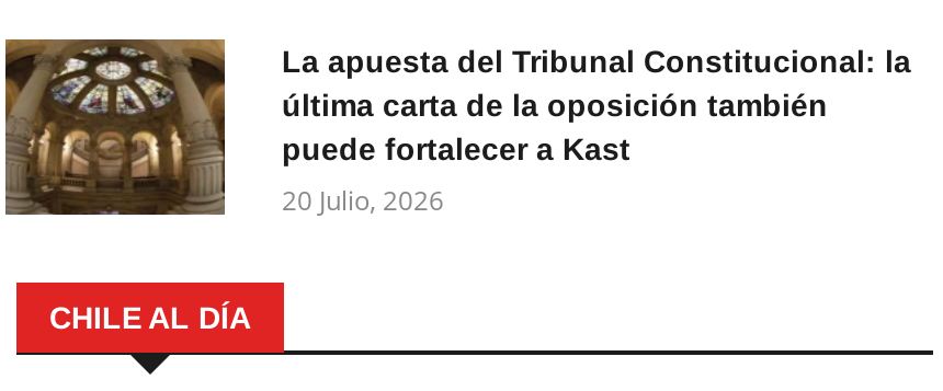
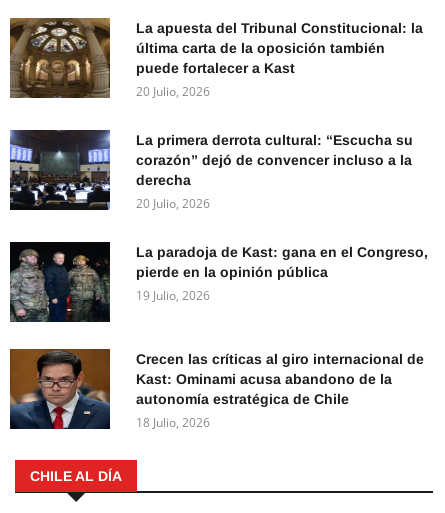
none -> [9,129,428,304] [image] | La primera derrota cultural: “Escucha su | corazón” dejó de convencer incluso a la | derecha | 20 Julio, 2026 | La paradoja de Kast: gana en el Congreso, | pierde en la opinión pública | 19 Julio, 2026
none -> [9,348,424,431] [image] | Crecen las críticas al giro internacional de | Kast: Ominami acusa abandono de la | autonomía estratégica de Chile | 18 Julio, 2026
none -> [9,241,111,323] [image]

